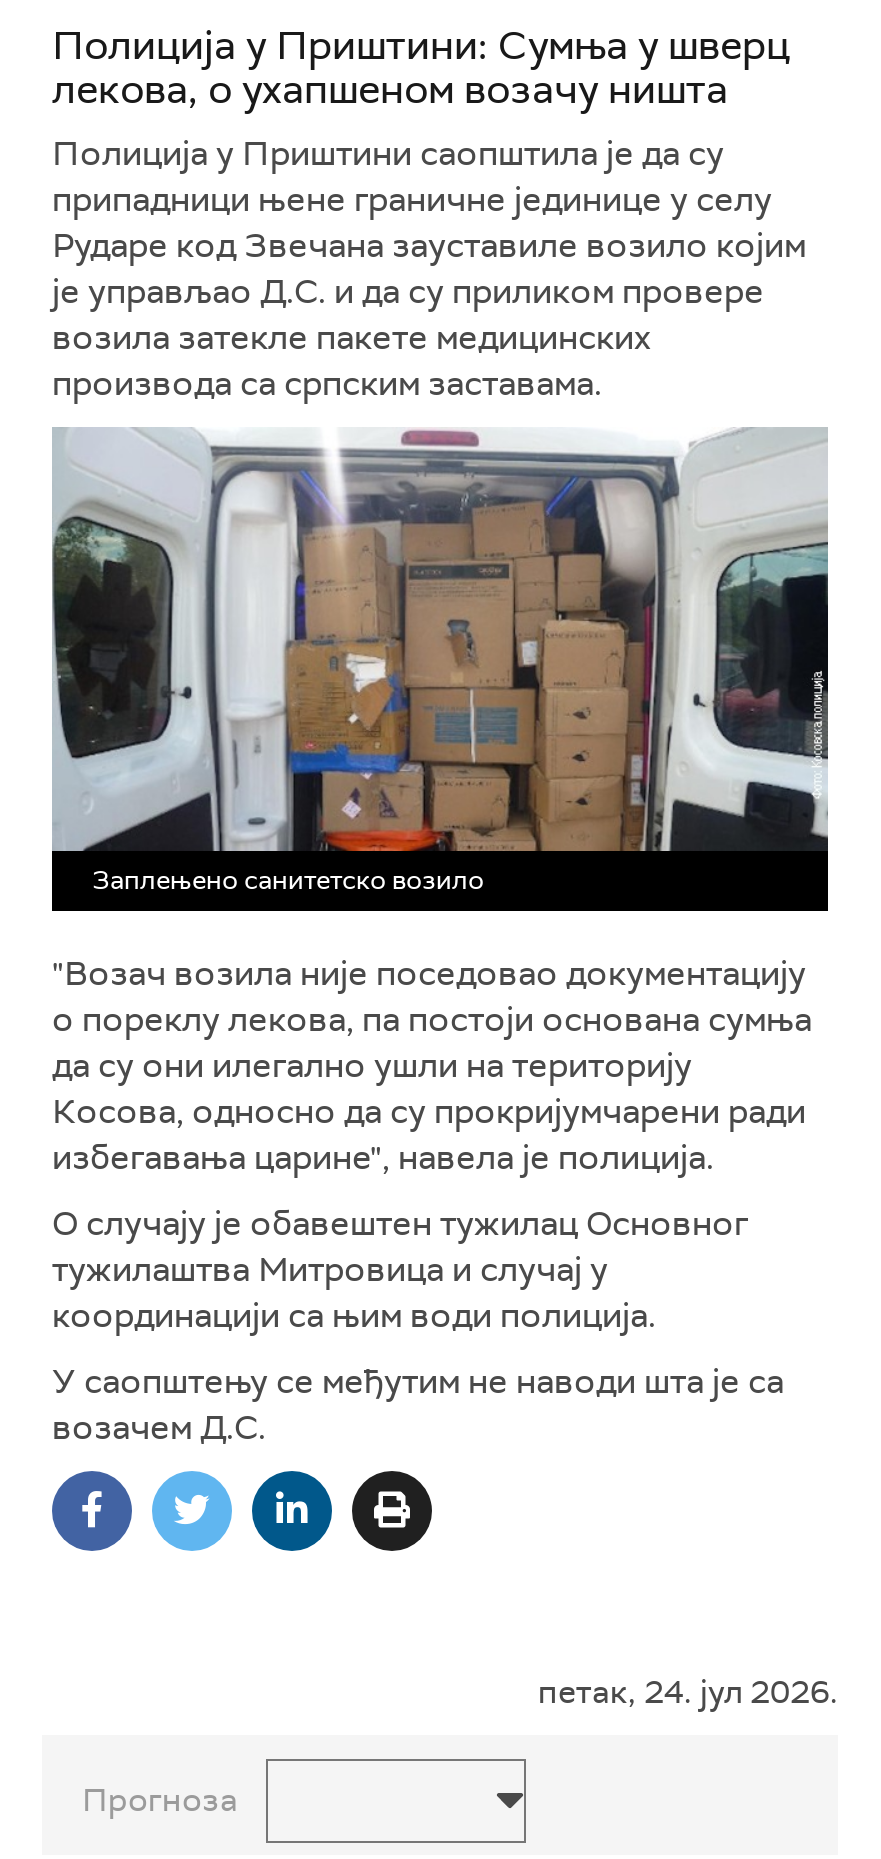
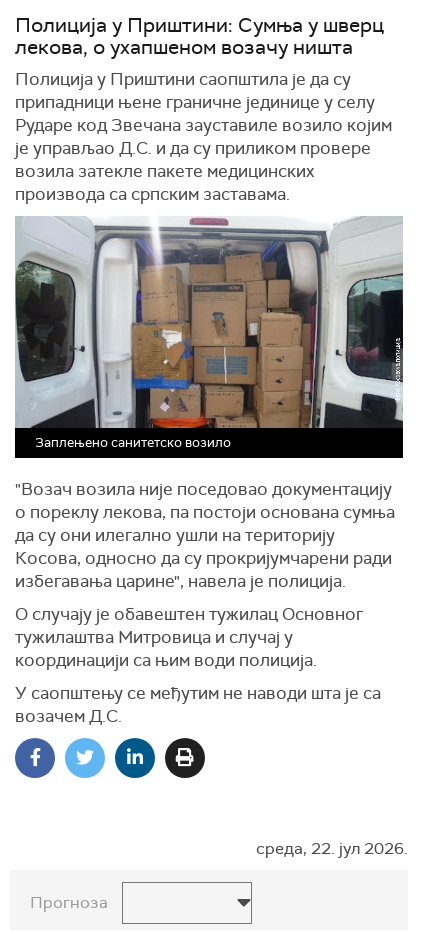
[538,1672,838,1714] петак, 24. јул 2026. -> [256,838,408,859] среда, 22. јул 2026.

